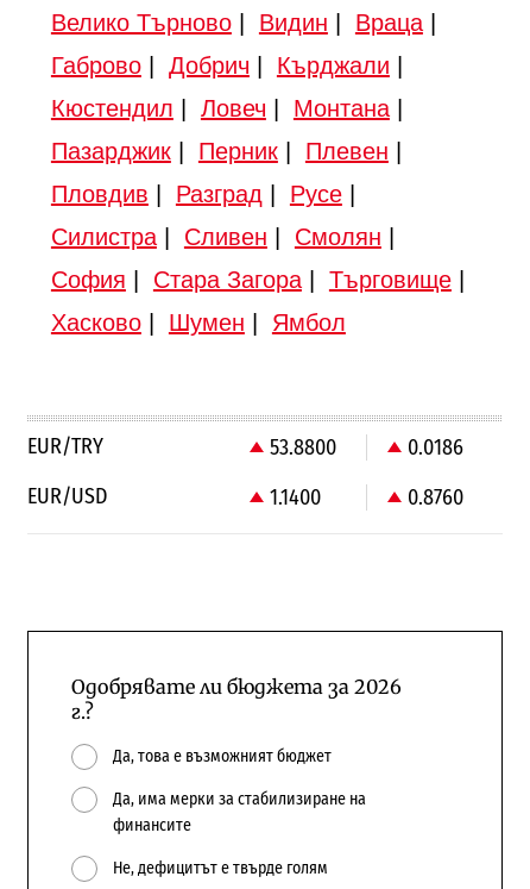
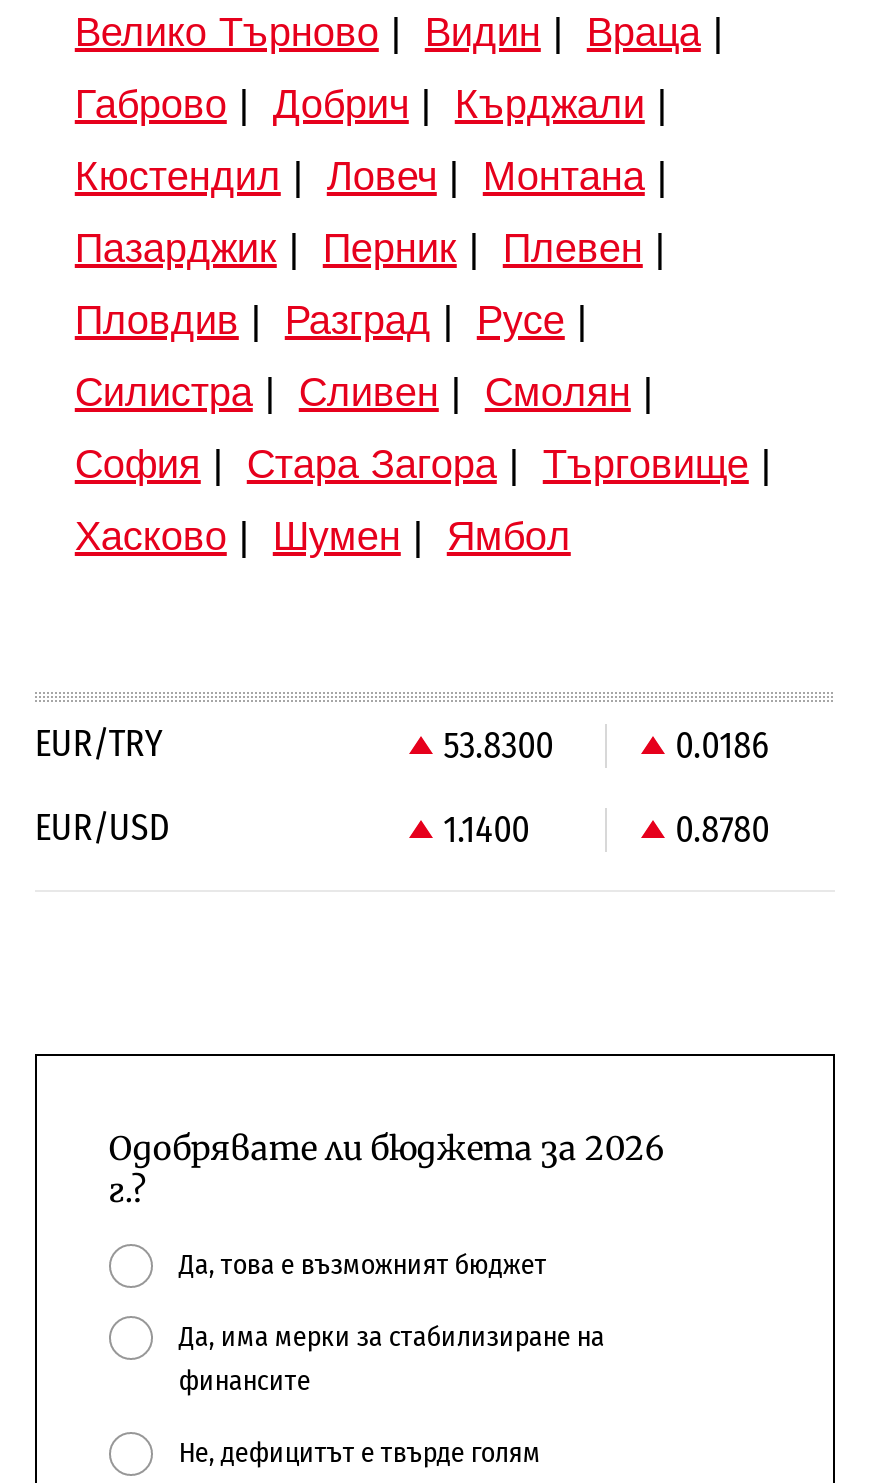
[270,434,336,460] 53.8800 -> [443,724,553,768] 53.8300
[408,484,464,510] 0.8760 -> [675,808,769,852] 0.8780

